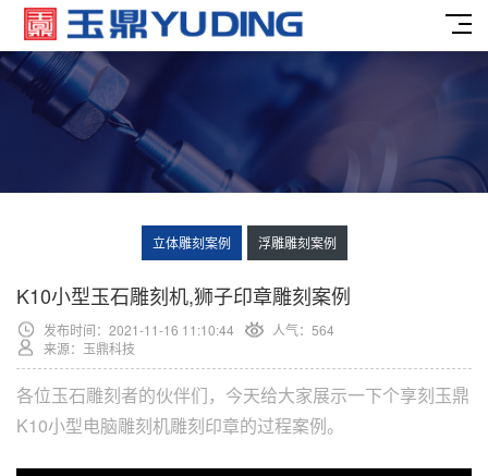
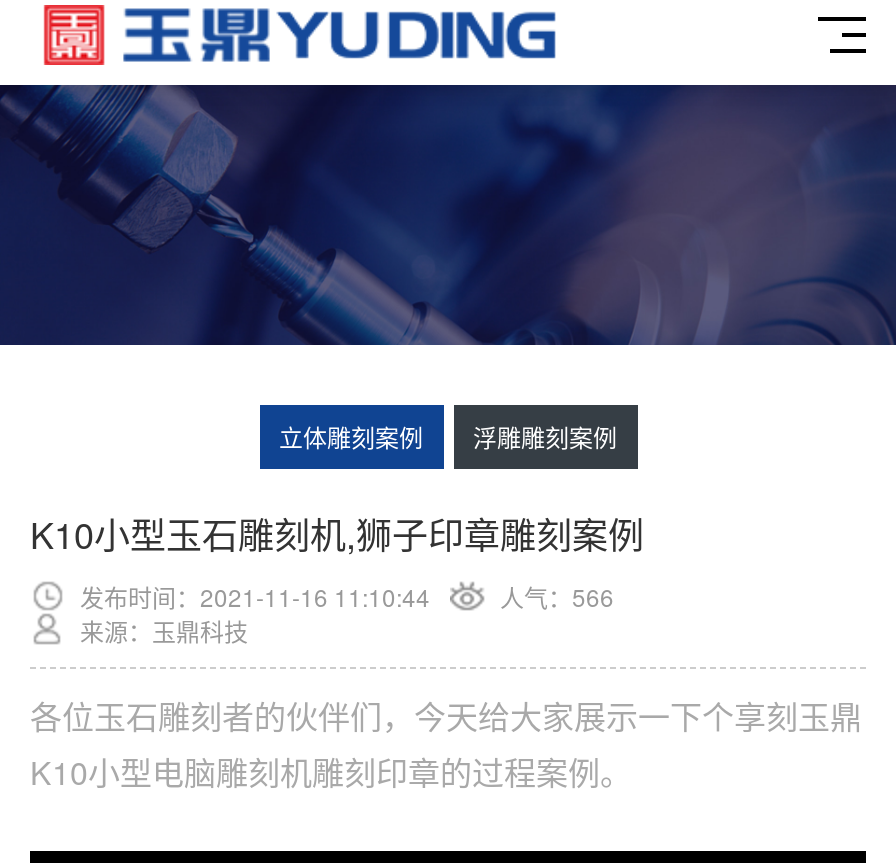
[272,320,334,339] 人气：564 -> [500,579,614,613] 人气：566

